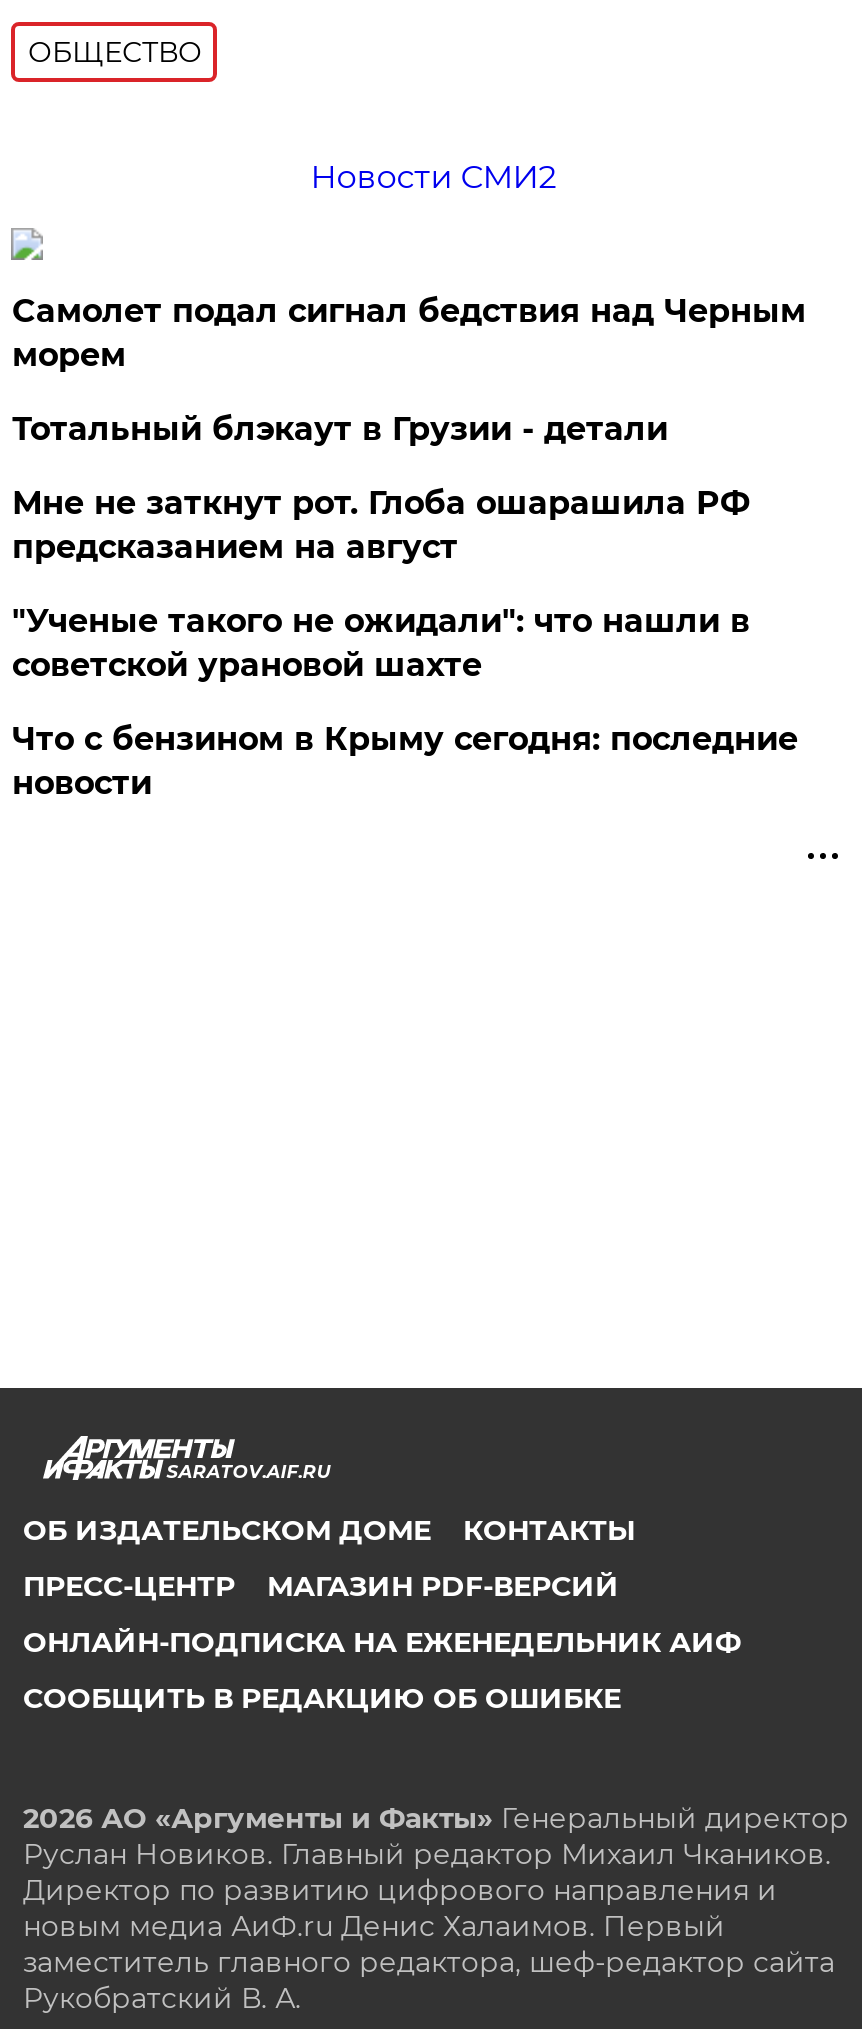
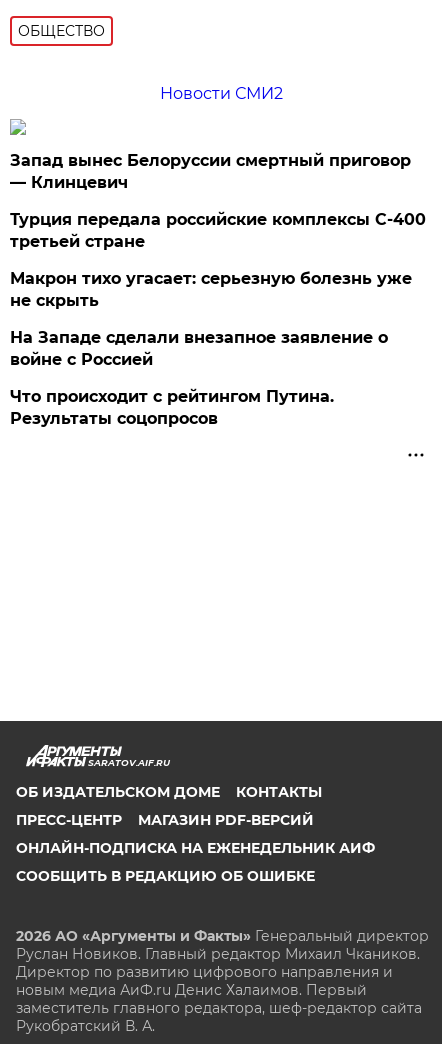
[12,293,806,375] Самолет подал сигнал бедствия над Черным | морем -> [10,151,411,192] Запад вынес Белоруссии смертный приговор | — Клинцевич
[12,411,668,449] Тотальный блэкаут в Грузии - детали -> [10,210,426,251] Турция передала российские комплексы С-400 | третьей стране
[12,485,750,567] Мне не заткнут рот. Глоба ошарашила РФ | предсказанием на август -> [10,269,412,310] Макрон тихо угасает: серьезную болезнь уже | не скрыть
[12,603,750,685] "Ученые такого не ожидали": что нашли в | советской урановой шахте -> [10,328,388,369] На Западе сделали внезапное заявление о | войне с Россией
[12,721,798,803] Что с бензином в Крыму сегодня: последние | новости -> [10,387,334,428] Что происходит с рейтингом Путина. | Результаты соцопросов

